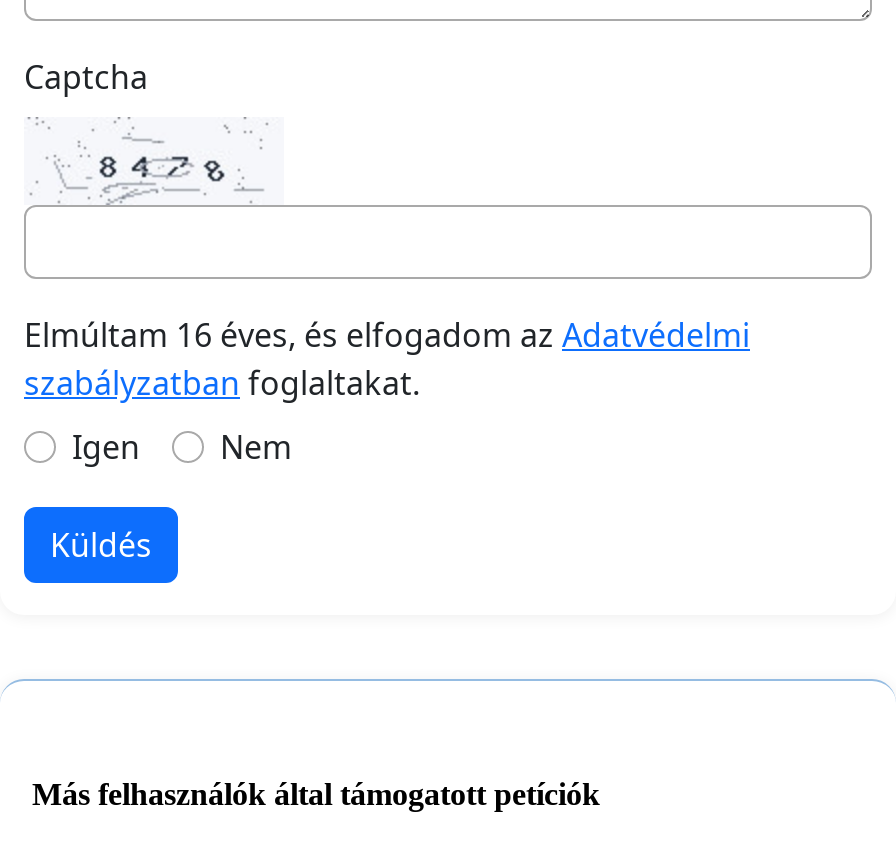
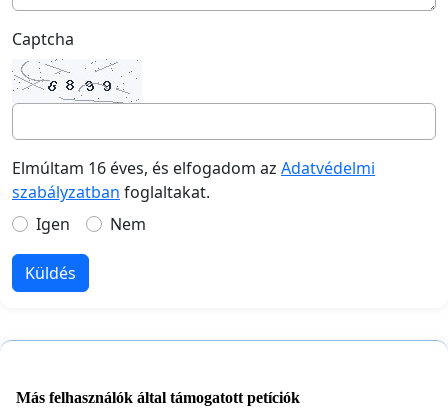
[42,137,250,203] [image] -> [14,61,128,104] [image]

